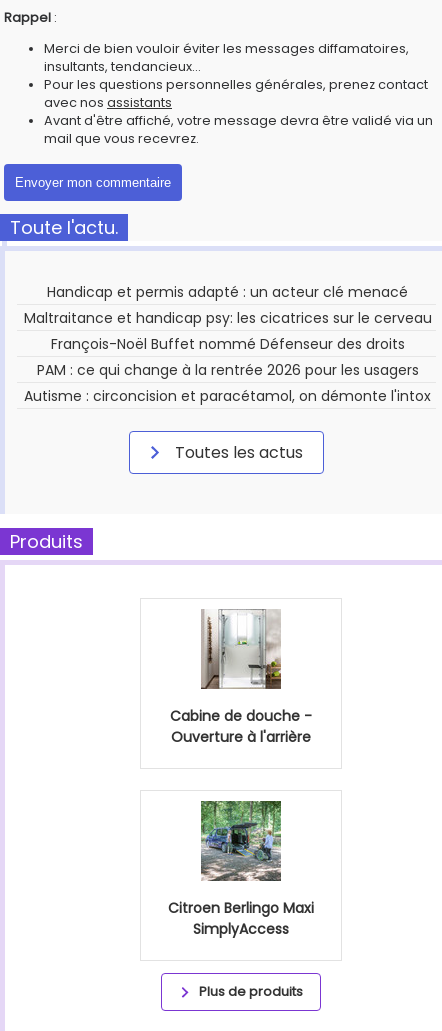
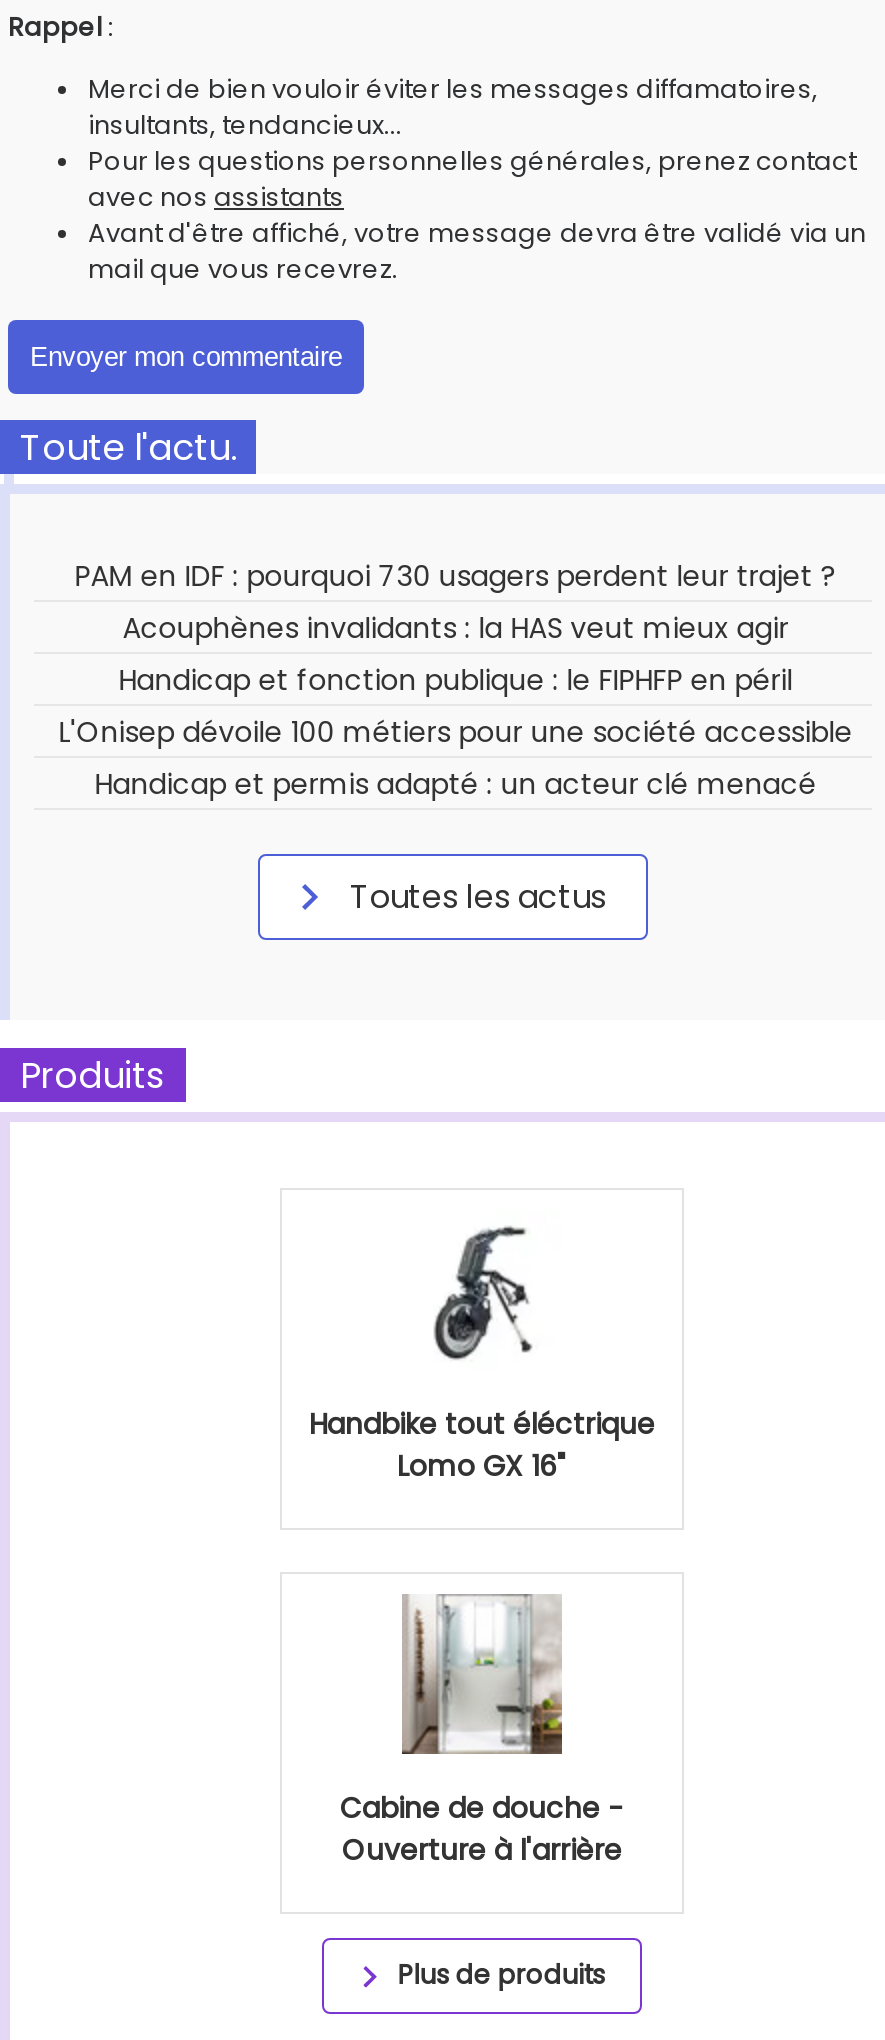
none -> [58,556,852,752] PAM en IDF : pourquoi 730 usagers perdent leur trajet ? | Acouphènes invalidants : la HAS veut mieux agir | Handicap et fonction publique : le FIPHFP en péril | L'Onisep dévoile 100 métiers pour une société accessible
moved [47,282,408,302] -> [94,764,816,804]: Handicap et permis adapté : un acteur clé menacé
[24,308,432,406] Maltraitance et handicap psy: les cicatrices sur le cerveau | François-Noël Buffet nommé Défenseur des droits | PAM : ce qui change à la rentrée 2026 pour les usagers | Autisme : circoncision et paracétamol, on démonte l'intox -> none
none -> [309,1226,655,1486] [image] | Handbike tout éléctrique | Lomo GX 16"
moved [170,608,312,747] -> [340,1592,624,1870]: [image] | Cabine de douche - | Ouverture à l'arrière
[168,800,314,939] [image] | Citroen Berlingo Maxi | SimplyAccess -> none

